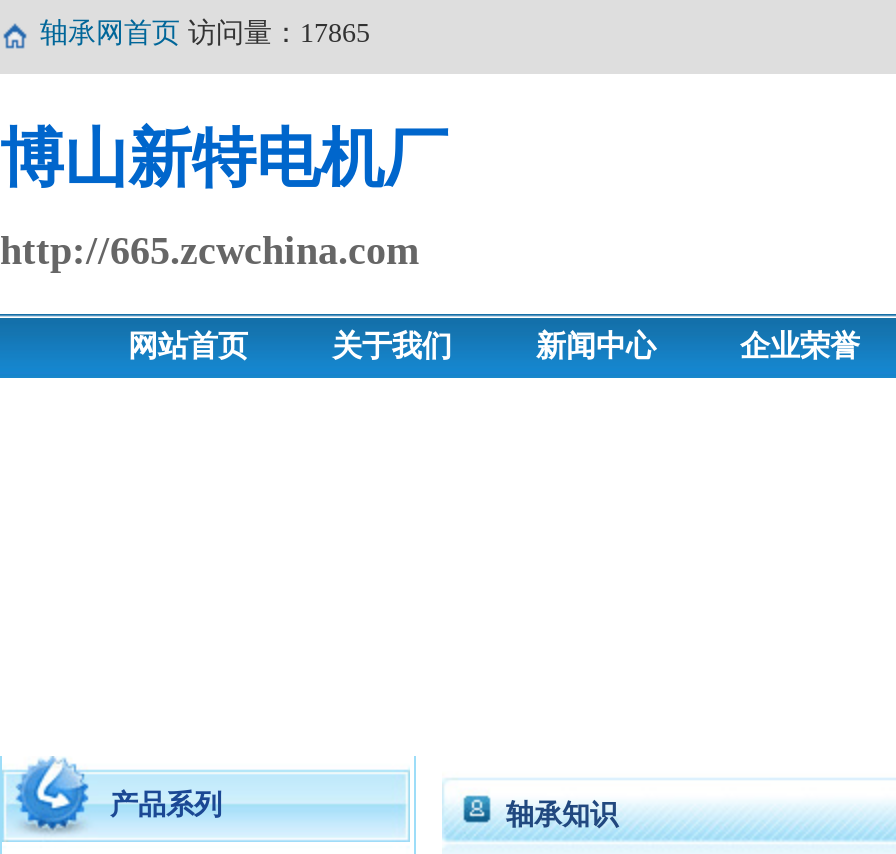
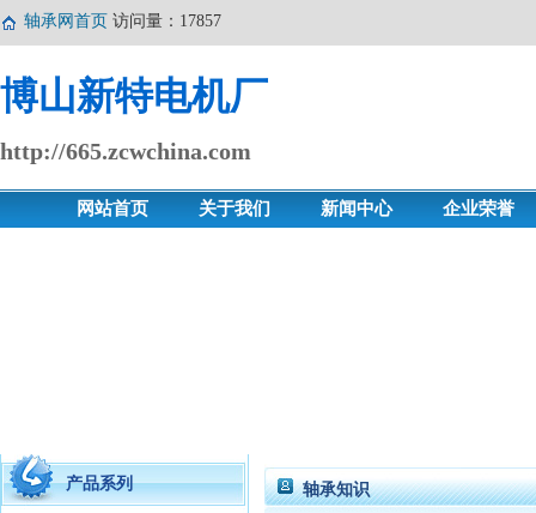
[40,18,370,48] 轴承网首页访问量：17865 -> [24,12,221,30] 轴承网首页访问量：17857

